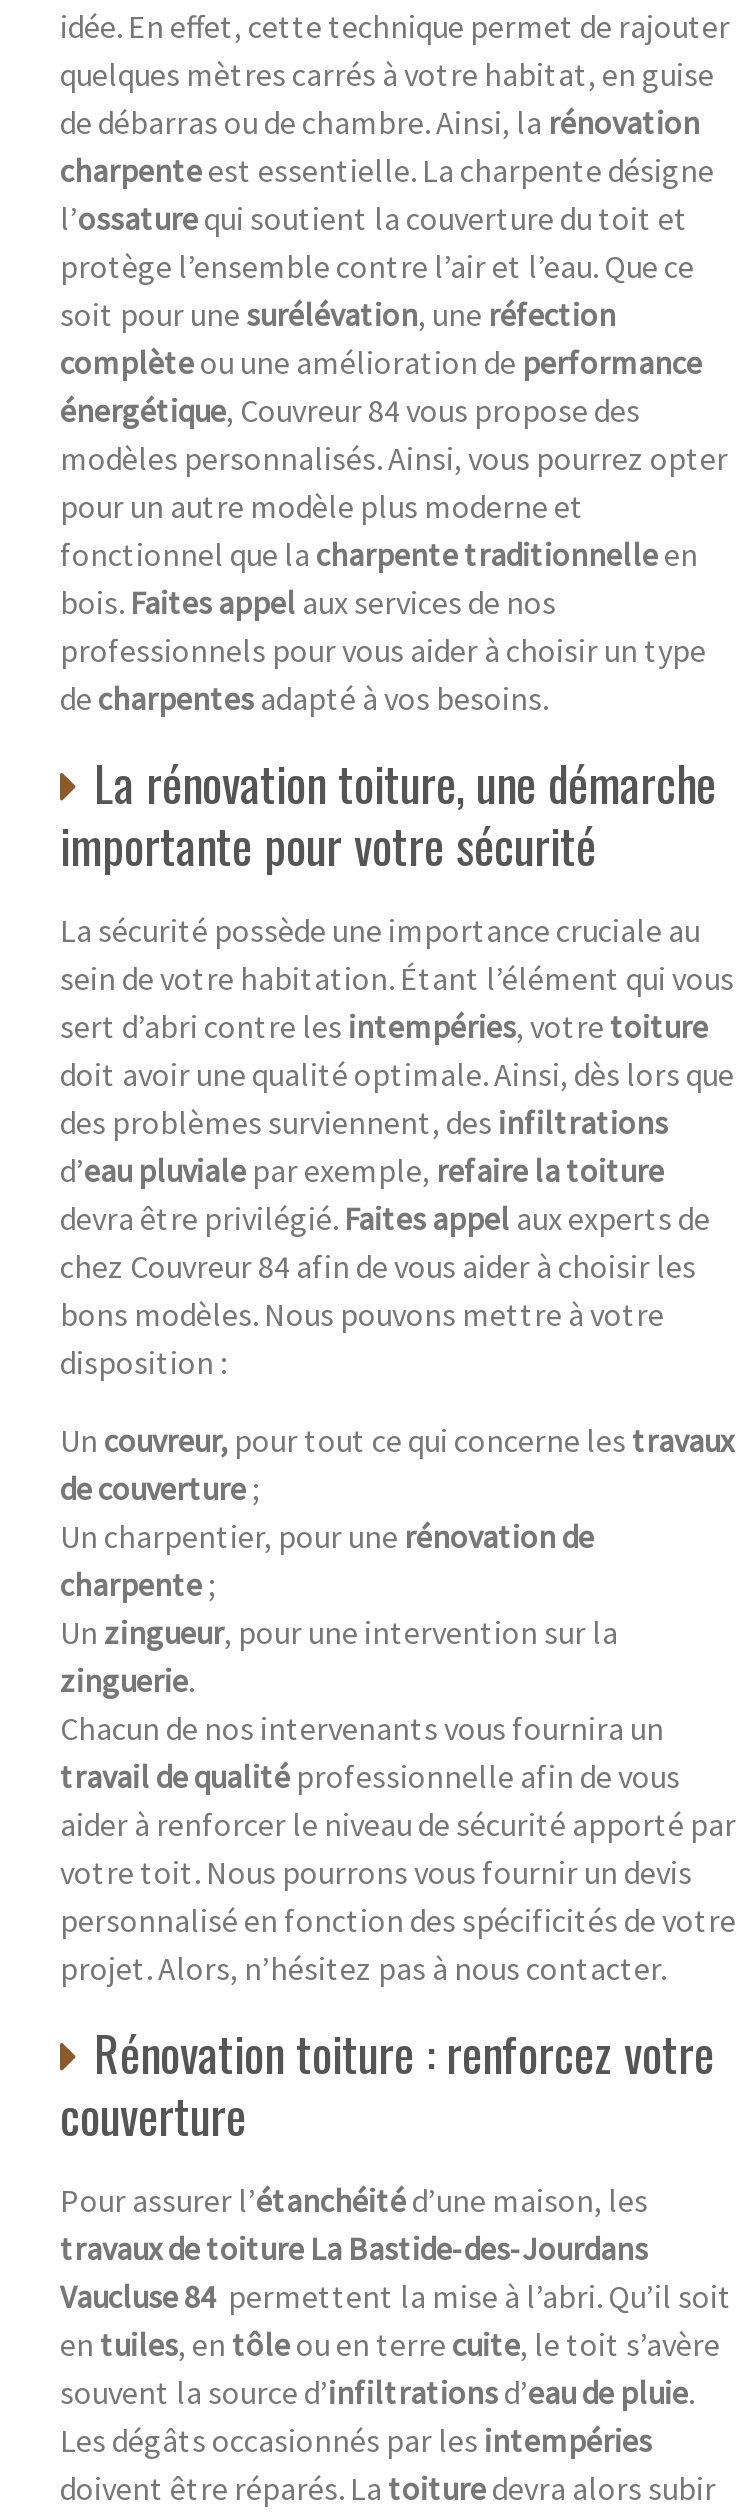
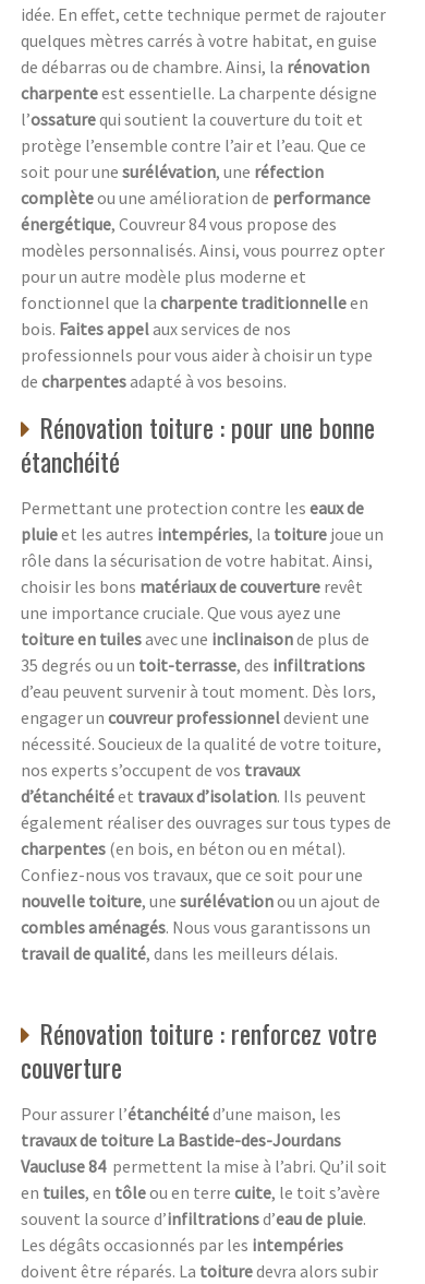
[60,745,736,1987] La rénovation toiture, une démarche | importante pour votre sécurité | La sécurité possède une importance cruciale au | sein de votre habitation. Étant l’élément qui vous | sert d’abri contre les intempéries, votre toiture | doit avoir une qualité optimale. Ainsi, dès lors que | des problèmes surviennent, des infiltrations | d’eau pluviale par exemple, refaire la toiture | devra être privilégié. Faites appel aux experts de | chez Couvreur 84 afin de vous aider à choisir les | bons modèles. Nous pouvons mettre à votre | disposition : | Un couvreur, pour tout ce qui concerne les travaux | de couverture; | Un charpentier, pour une rénovation de | charpente; | Un zingueur, pour une intervention sur la | zinguerie. | Chacun de nos intervenants vous fournira un | travail de qualité professionnelle afin de vous | aider à renforcer le niveau de sécurité apporté par | votre toit. Nous pourrons vous fournir un devis | personnalisé en fonction des spécificités de votre | projet. Alors, n’hésitez pas à nous contacter. -> [21,407,391,964] Rénovation toiture : pour une bonne | étanchéité | Permettant une protection contre les eaux de | pluie et les autres intempéries, la toiture joue un | rôle dans la sécurisation de votre habitat. Ainsi, | choisir les bons matériaux de couverture revêt | une importance cruciale. Que vous ayez une | toiture en tuiles avec une inclinaison de plus de | 35 degrés ou un toit-terrasse, des infiltrations | d’eau peuvent survenir à tout moment. Dès lors, | engager un couvreur professionnel devient une | nécessité. Soucieux de la qualité de votre toiture, | nos experts s’occupent de vos travaux | d’étanchéité et travaux d’isolation. Ils peuvent | également réaliser des ouvrages sur tous types de | charpentes (en bois, en béton ou en métal). | Confiez-nous vos travaux, que ce soit pour une | nouvelle toiture, une surélévation ou un ajout de | combles aménagés. Nous vous garantissons un | travail de qualité, dans les meilleurs délais.

